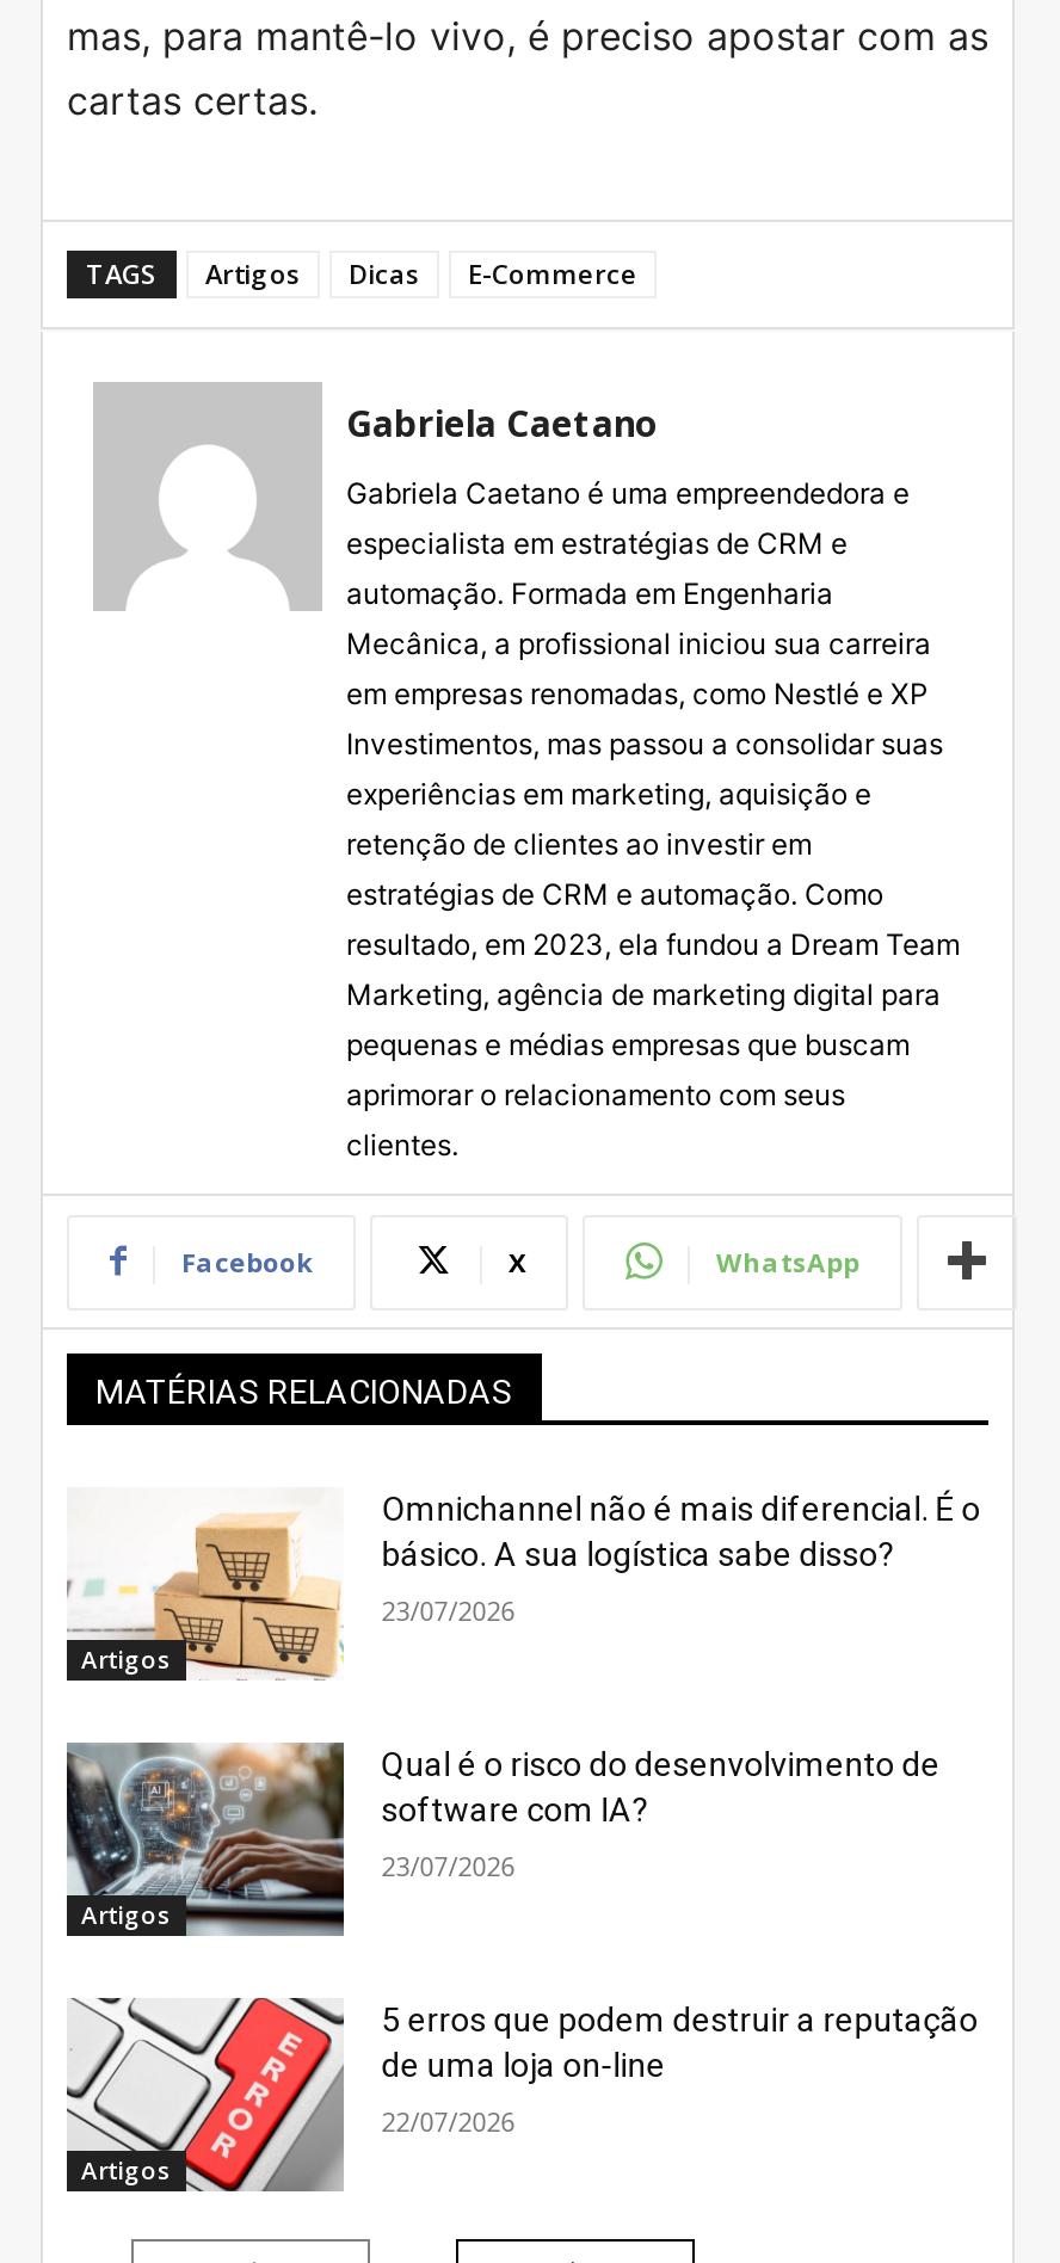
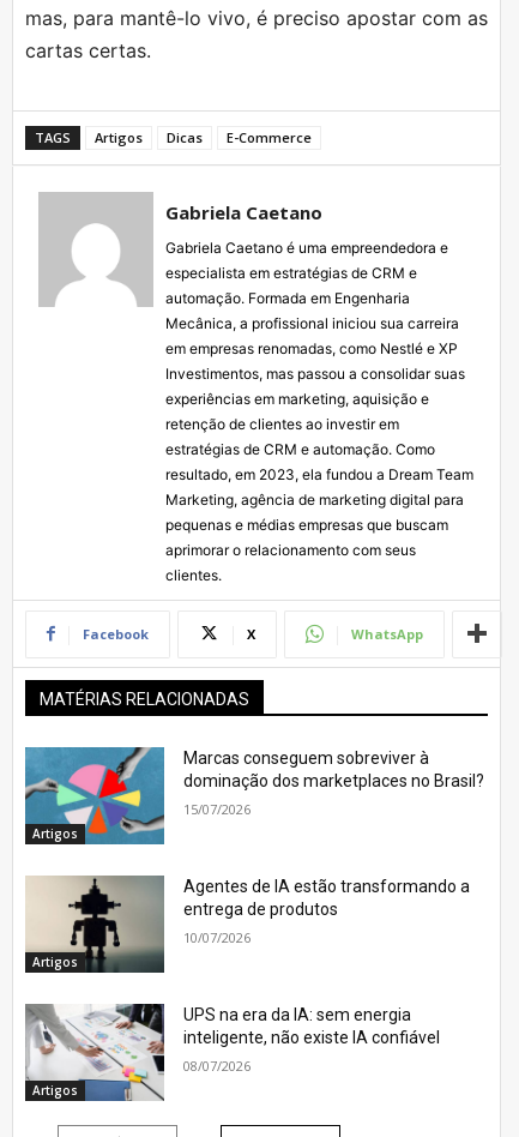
[67,1487,981,1681] [image] | Omnichannel não é mais diferencial. É o | básico. A sua logística sabe disso? -> [24,746,484,846] [image] | Marcas conseguem sobreviver à | dominação dos marketplaces no Brasil?
[382,1591,515,1627] 23/07/2026 -> [183,799,250,817] 15/07/2026
[64,1743,940,1936] [image] | Qual é o risco do desenvolvimento de | software com IA? -> [25,876,470,974] [image] | Agentes de IA estão transformando a | entrega de produtos
[382,1847,515,1883] 23/07/2026 -> [183,928,250,946] 10/07/2026
[67,1996,978,2194] [image] | 5 erros que podem destruir a reputação | de uma loja on-line -> [25,1003,440,1101] [image] | UPS na era da IA: sem energia | inteligente, não existe IA confiável
[382,2102,515,2138] 22/07/2026 -> [183,1056,250,1074] 08/07/2026

